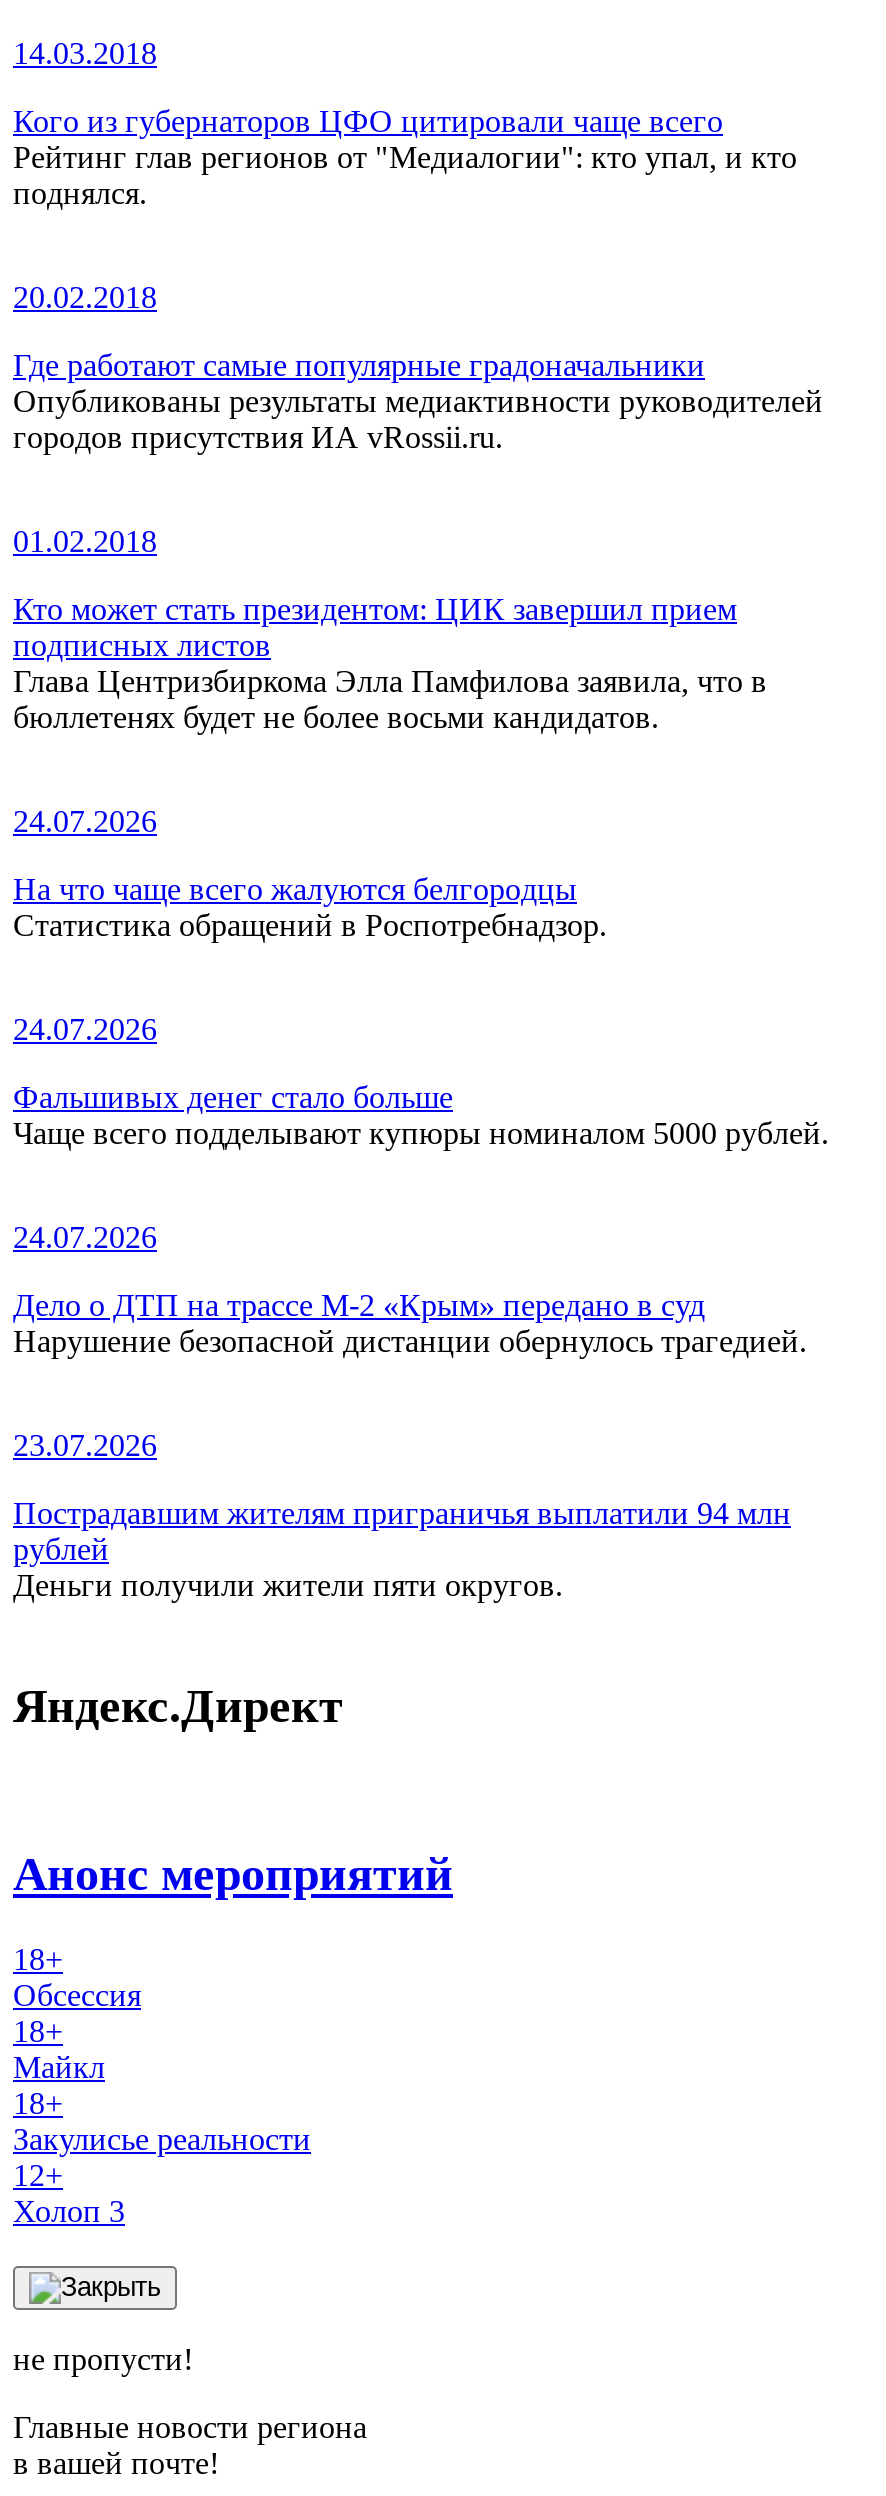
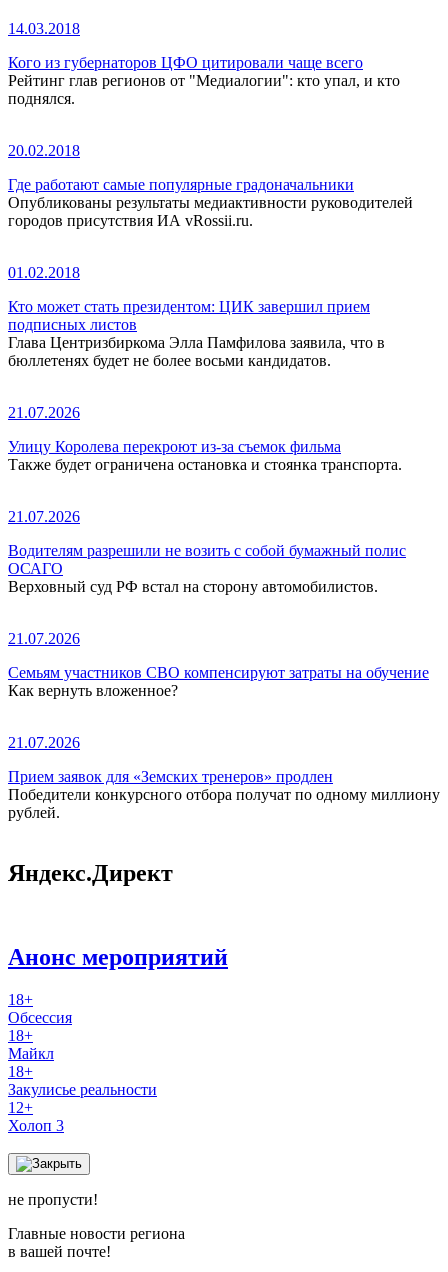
[13,803,157,837] 24.07.2026 -> [8,404,80,421] 21.07.2026
[13,871,607,941] На что чаще всего жалуются белгородцы | Статистика обращений в Роспотребнадзор. -> [8,438,402,473] Улицу Королева перекроют из-за съемок фильма | Также будет ограничена остановка и стоянка транспорта.
[13,1011,157,1045] 24.07.2026 -> [8,508,80,525] 21.07.2026
[13,1079,829,1149] Фальшивых денег стало больше | Чаще всего подделывают купюры номиналом 5000 рублей. -> [8,542,406,595] Водителям разрешили не возить с собой бумажный полис | ОСАГО | Верховный суд РФ встал на сторону автомобилистов.
[13,1219,157,1253] 24.07.2026 -> [8,630,80,647] 21.07.2026
[13,1287,807,1357] Дело о ДТП на трассе М-2 «Крым» передано в суд | Нарушение безопасной дистанции обернулось трагедией. -> [8,664,429,699] Семьям участников СВО компенсируют затраты на обучение | Как вернуть вложенное?
[13,1427,157,1461] 23.07.2026 -> [8,734,80,751] 21.07.2026
[13,1495,791,1601] Пострадавшим жителям приграничья выплатили 94 млн | рублей | Деньги получили жители пяти округов. -> [8,768,440,821] Прием заявок для «Земских тренеров» продлен | Победители конкурсного отбора получат по одному миллиону | рублей.

